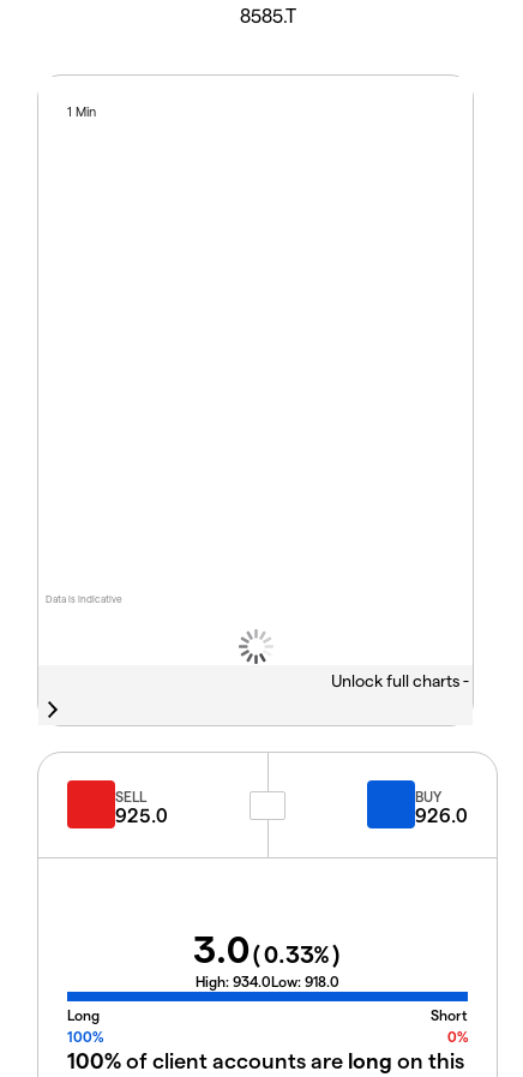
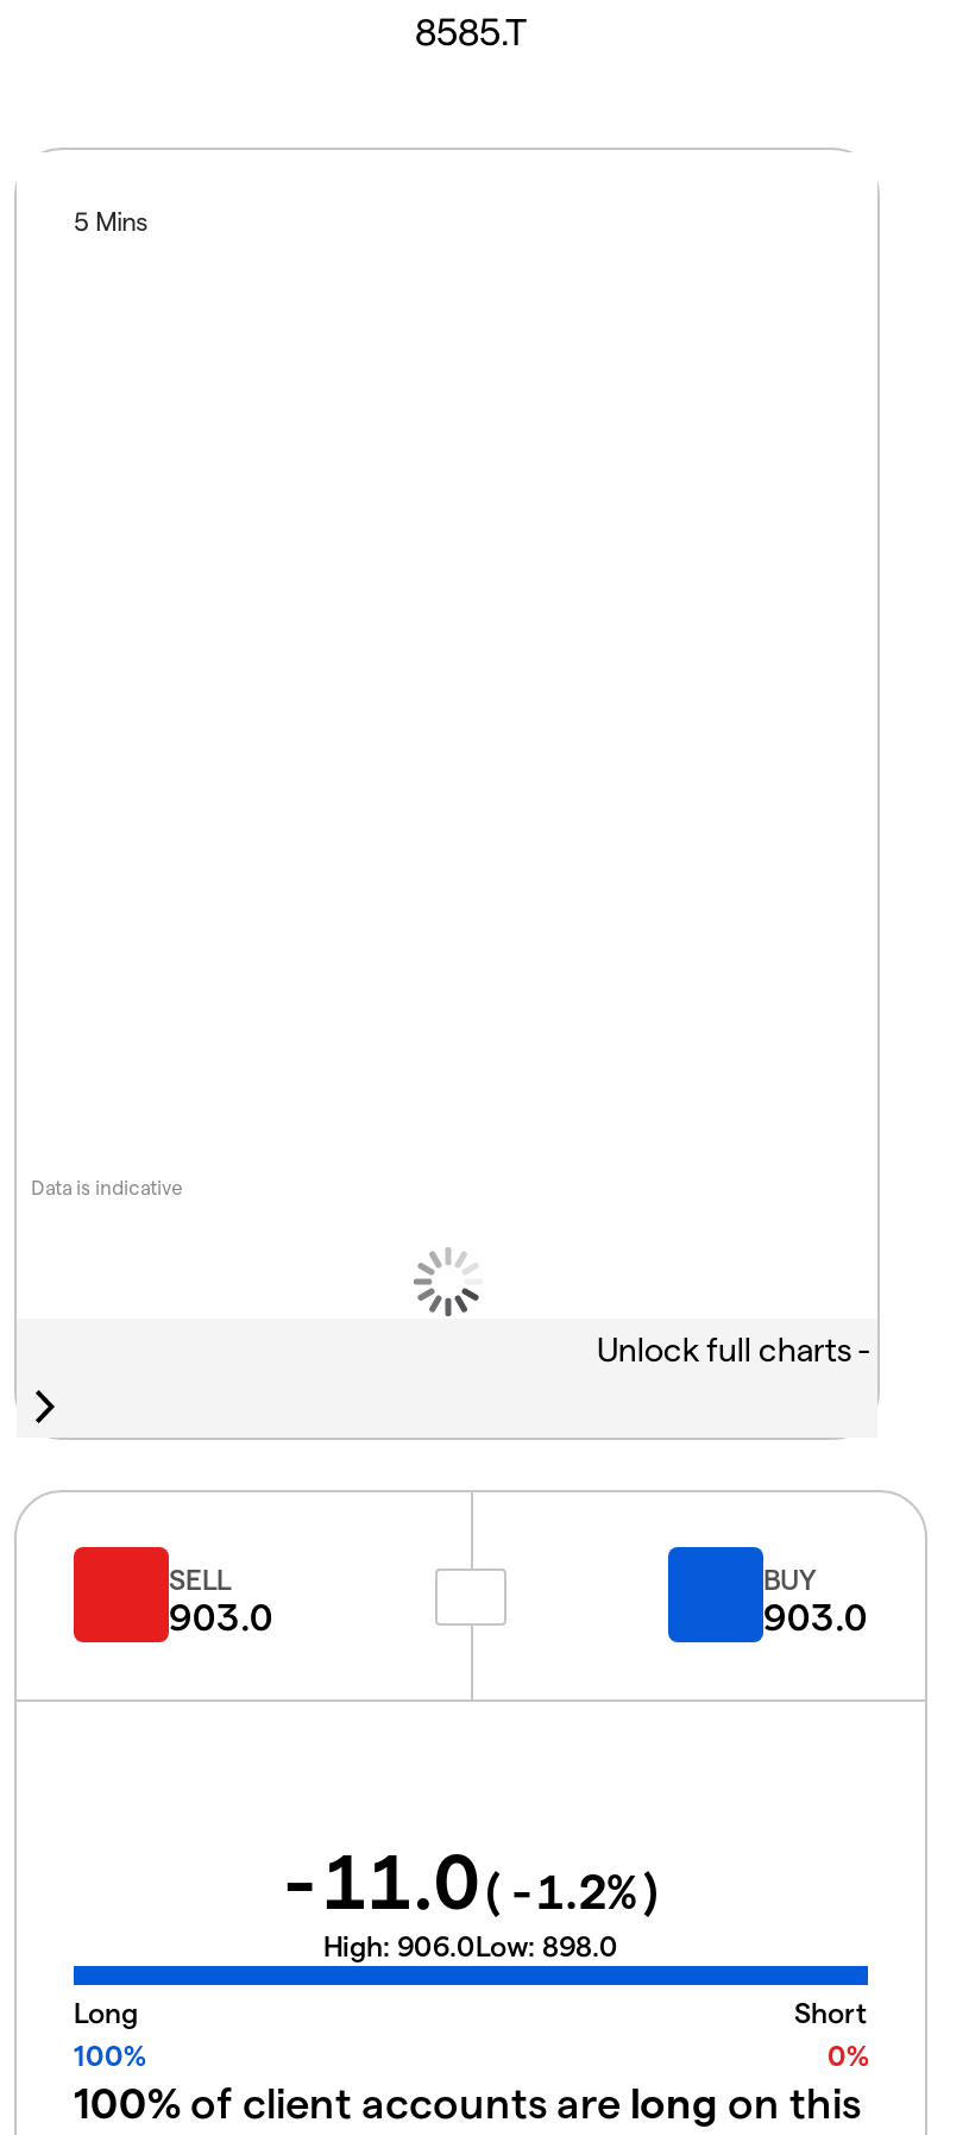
[67,103,96,118] 1 Min -> [74,204,148,234] 5 Mins
[115,806,168,826] 925.0 -> [169,1597,273,1638] 903.0
[415,806,468,826] 926.0 -> [763,1597,868,1638] 903.0
[193,928,342,970] 3.0(0.33%) -> [277,1840,665,1923] -11.0(-1.2%)
[196,973,339,989] High: 934.0Low: 918.0 -> [323,1928,618,1961] High: 906.0Low: 898.0

